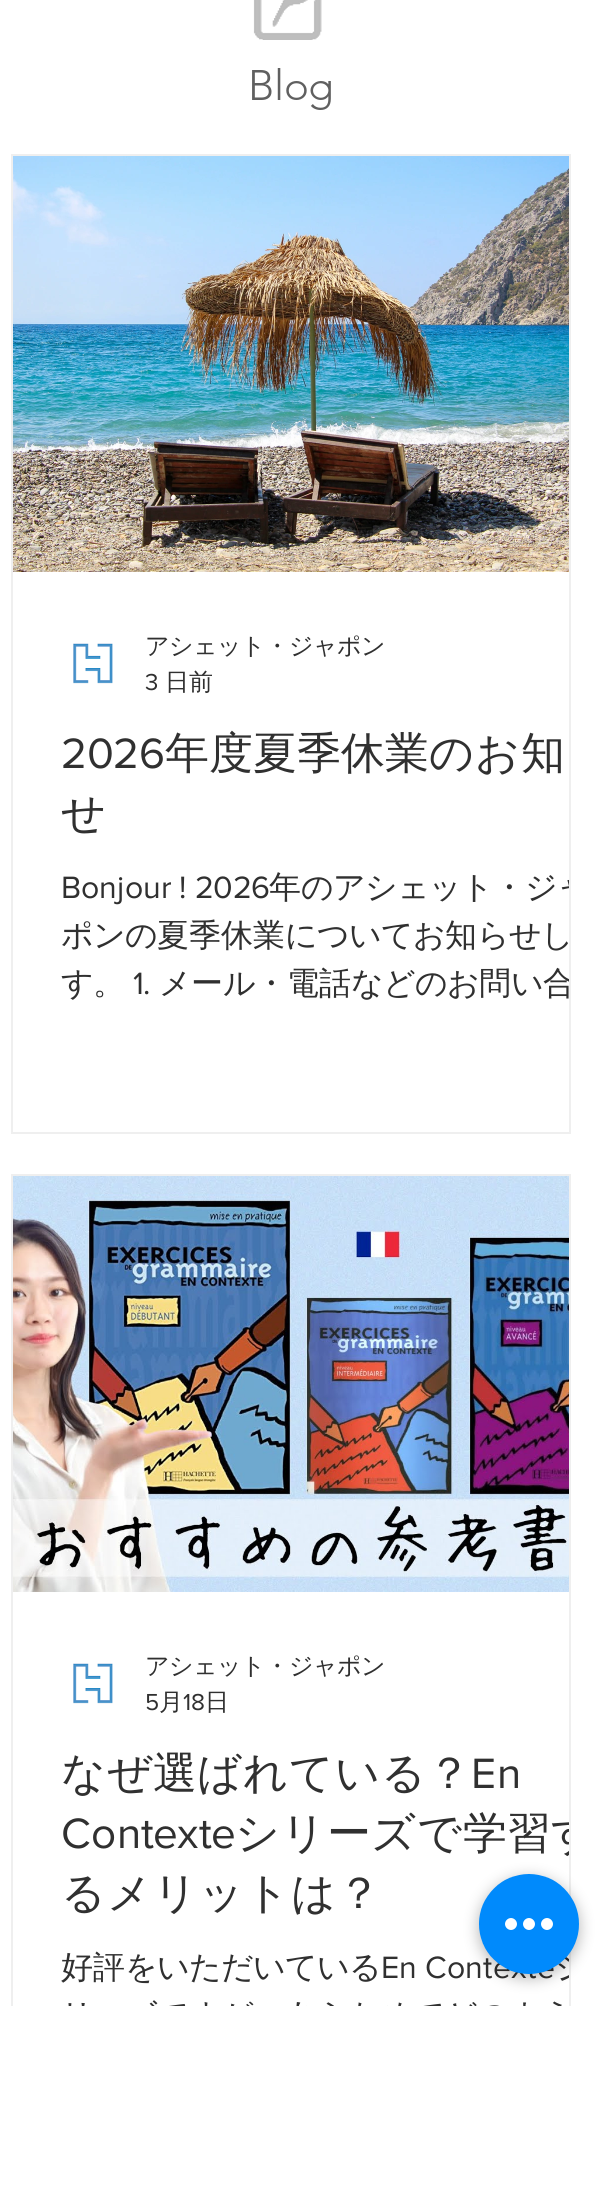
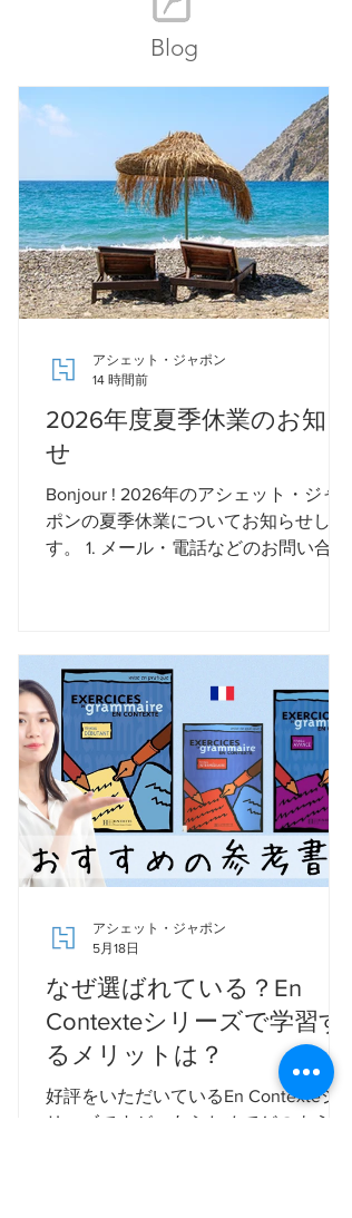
[145,668,213,696] 3 日前 -> [92,372,148,388] 14 時間前

